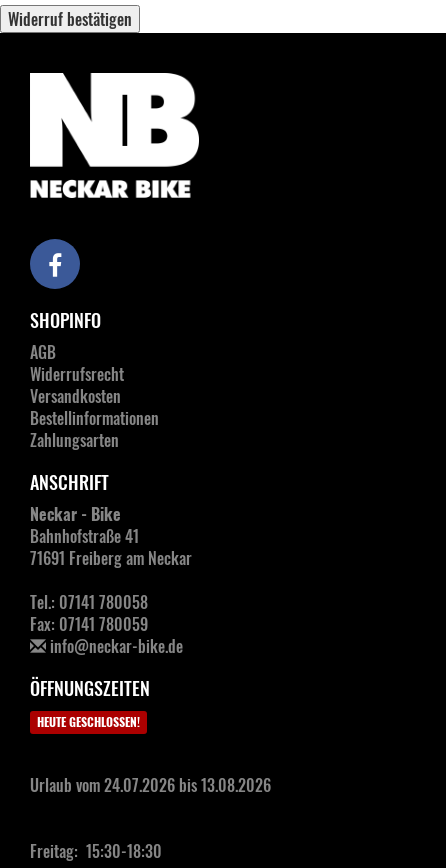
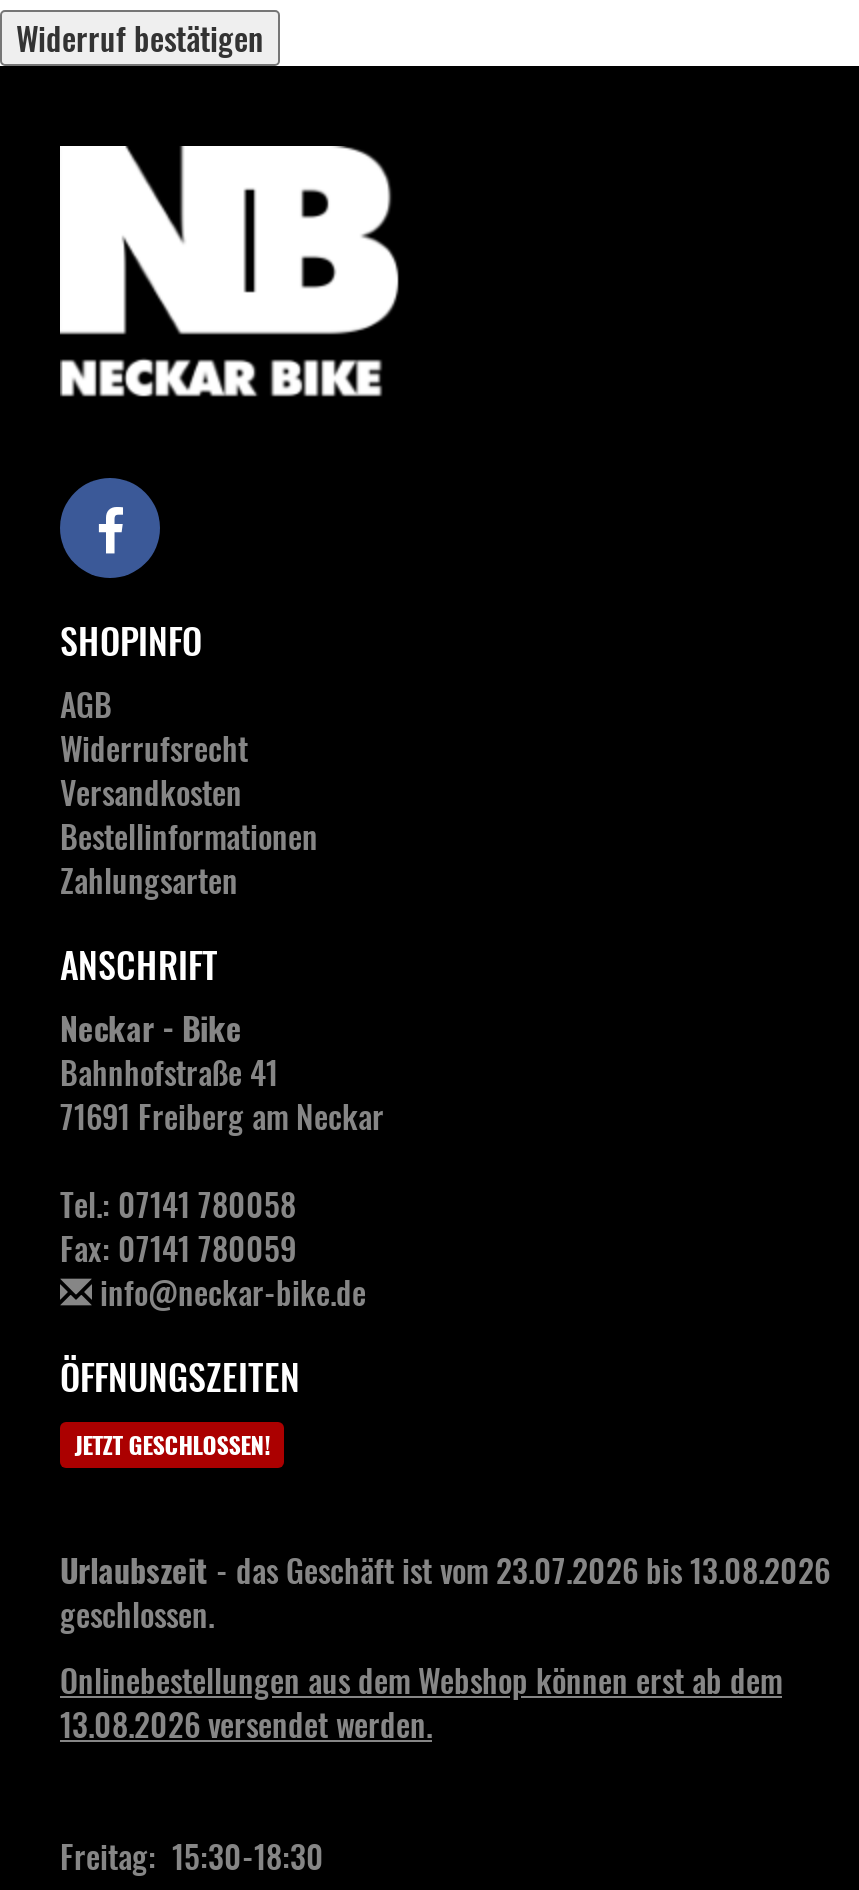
[37,713,140,730] HEUTE GESCHLOSSEN! -> [74,1426,270,1460] JETZT GESCHLOSSEN!
[30,773,271,797] Urlaub vom 24.07.2026 bis 13.08.2026 -> [60,1546,830,1748] Urlaubszeit - das Geschäft ist vom 23.07.2026 bis 13.08.2026 | geschlossen. | Onlinebestellungen aus dem Webshop können erst ab dem | 13.08.2026 versendet werden.

